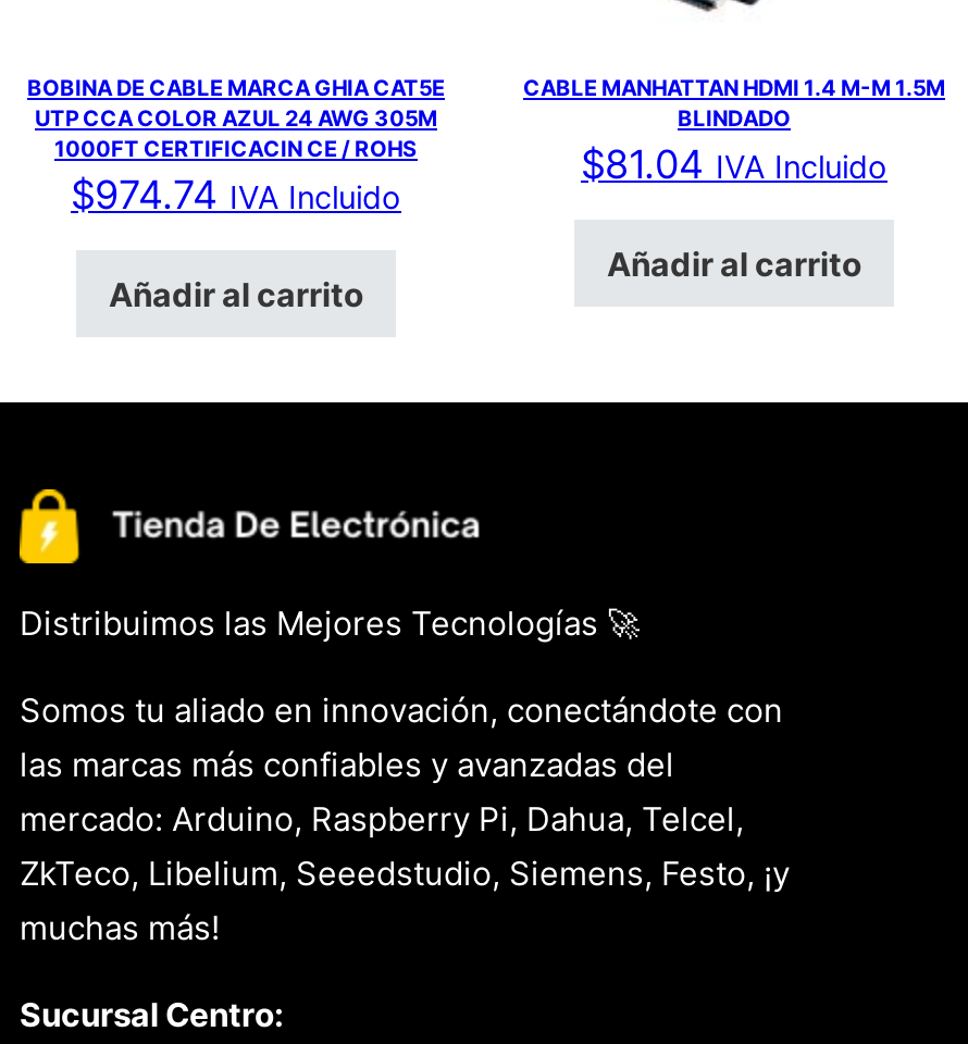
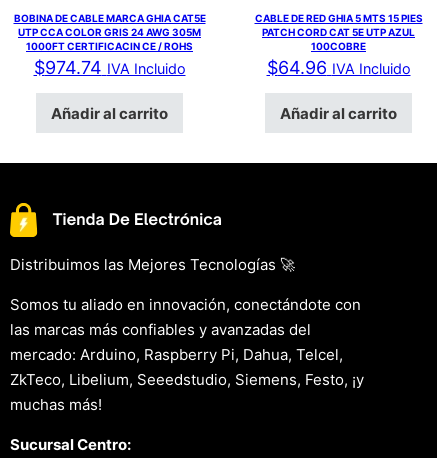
[523,75,945,188] CABLE MANHATTAN HDMI 1.4 M-M 1.5M | BLINDADO | $81.04 IVA Incluido -> [254,12,422,78] CABLE DE RED GHIA 5 MTS 15 PIES | PATCH CORD CAT 5E UTP AZUL | 100COBRE | $64.96 IVA Incluido
[35,105,437,131] UTP CCA COLOR AZUL 24 AWG 305M -> [18,26,201,38] UTP CCA COLOR GRIS 24 AWG 305M

